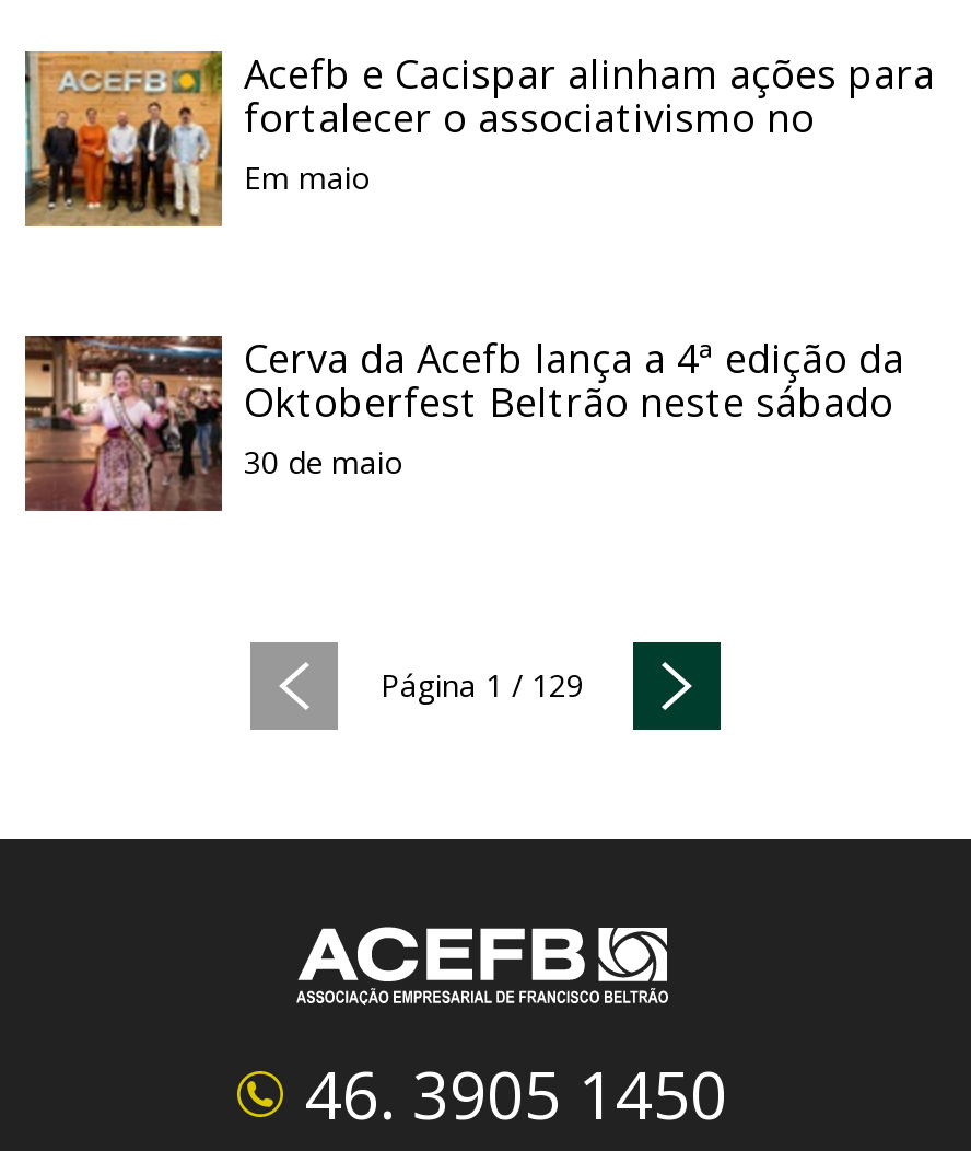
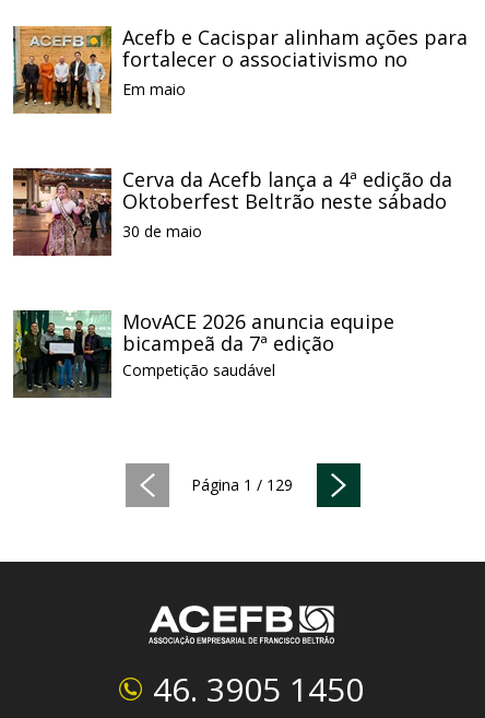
none -> [13,308,394,398] [image] | MovACE 2026 anuncia equipe | bicampeã da 7ª edição | Competição saudável

